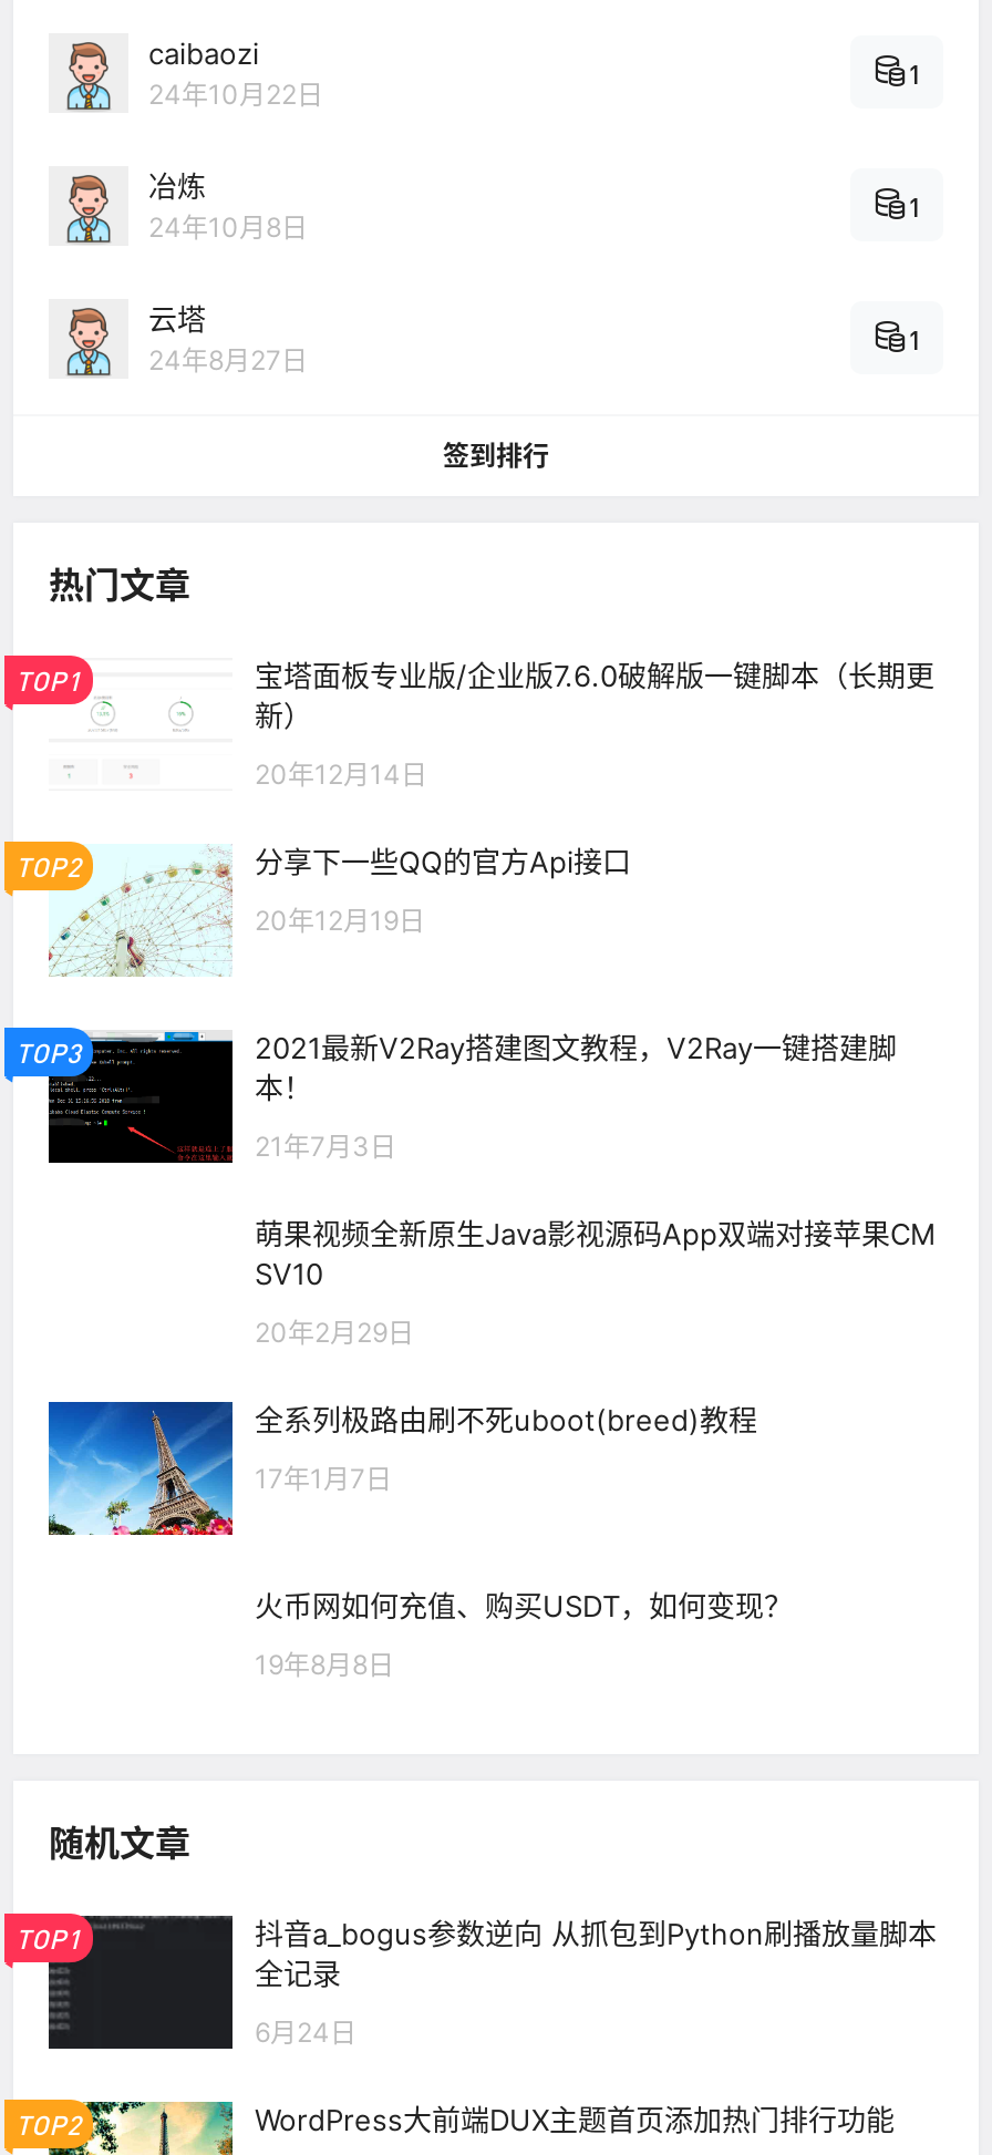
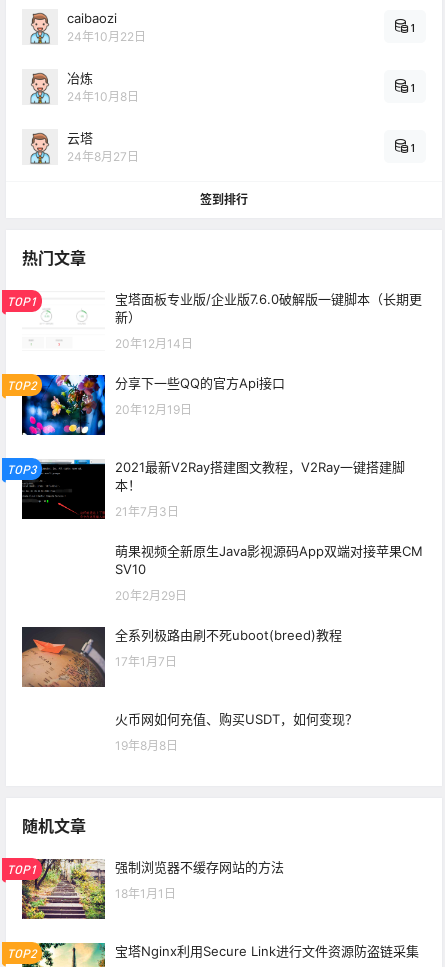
[49,844,232,977] [image] -> [21,374,106,436] [image]
[46,1400,235,1537] [image] -> [21,626,106,688] [image]
[49,1914,937,2051] [image] | 抖音a_bogus参数逆向 从抓包到Python刷播放量脚本 | 全记录 -> [21,858,284,920] [image] | 强制浏览器不缓存网站的方法
[255,2014,356,2048] 6月24日 -> [115,885,176,900] 18年1月1日
[255,2101,895,2136] WordPress大前端DUX主题首页添加热门排行功能 -> [115,942,419,958] 宝塔Nginx利用Secure Link进行文件资源防盗链采集

